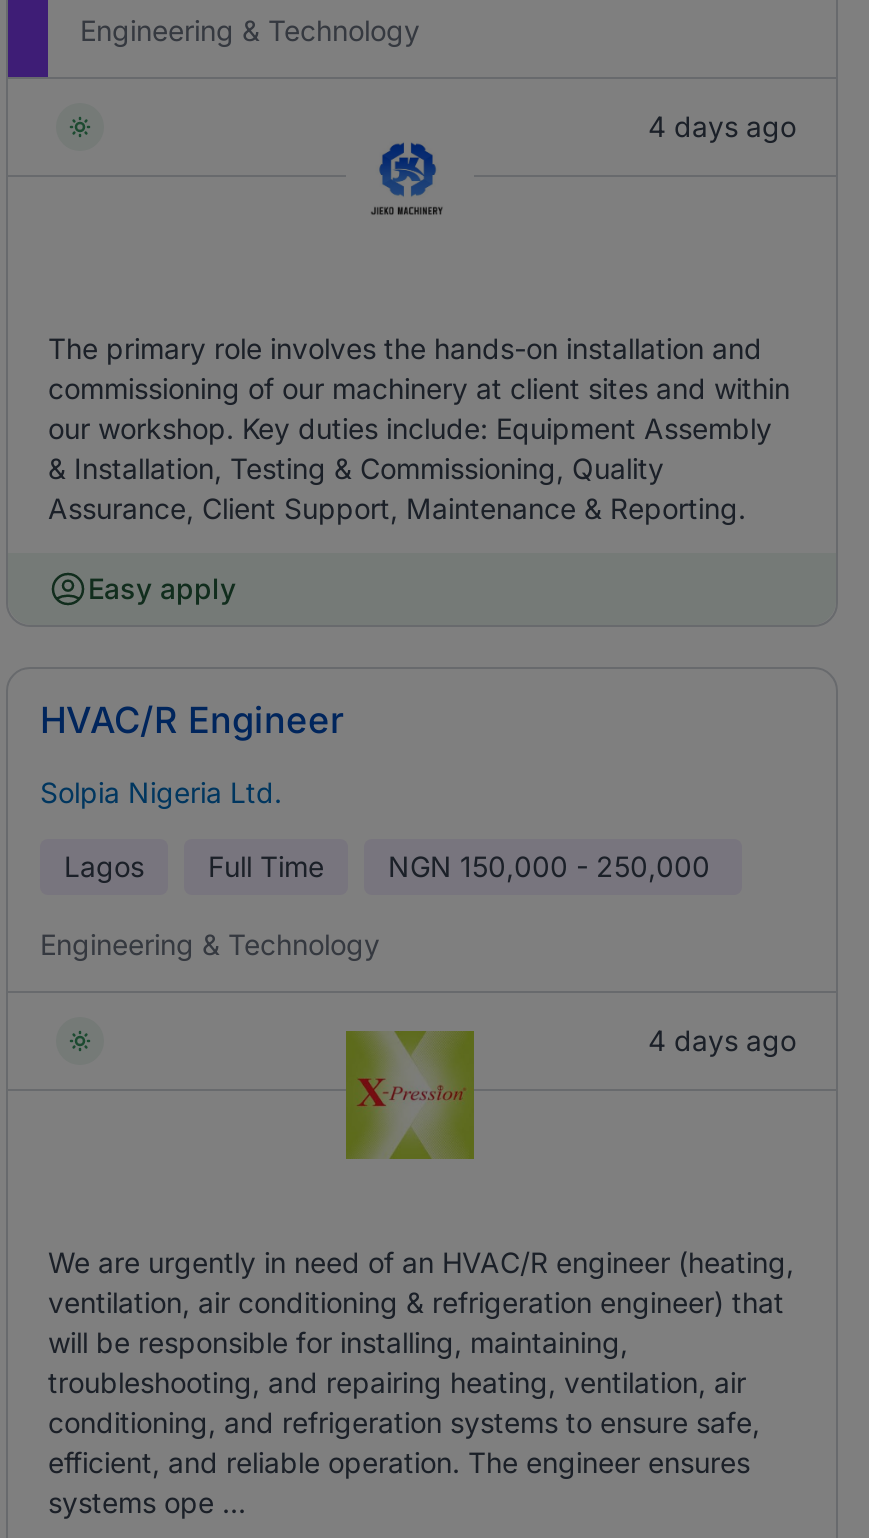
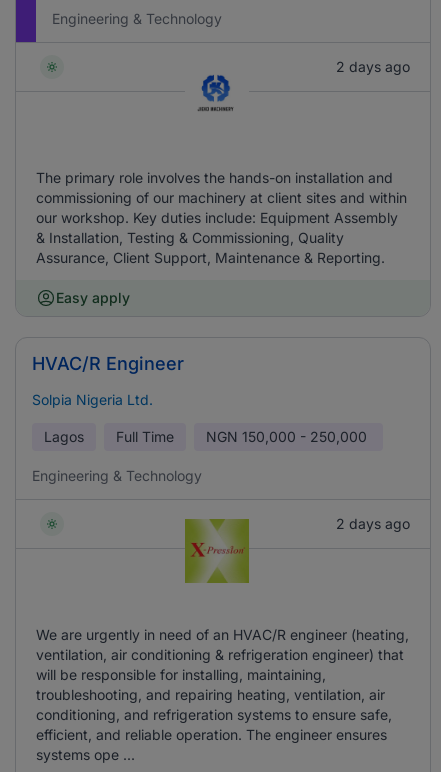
[648,109,796,143] 4 days ago -> [336,58,410,75] 2 days ago
[648,1023,796,1057] 4 days ago -> [336,515,410,532] 2 days ago

